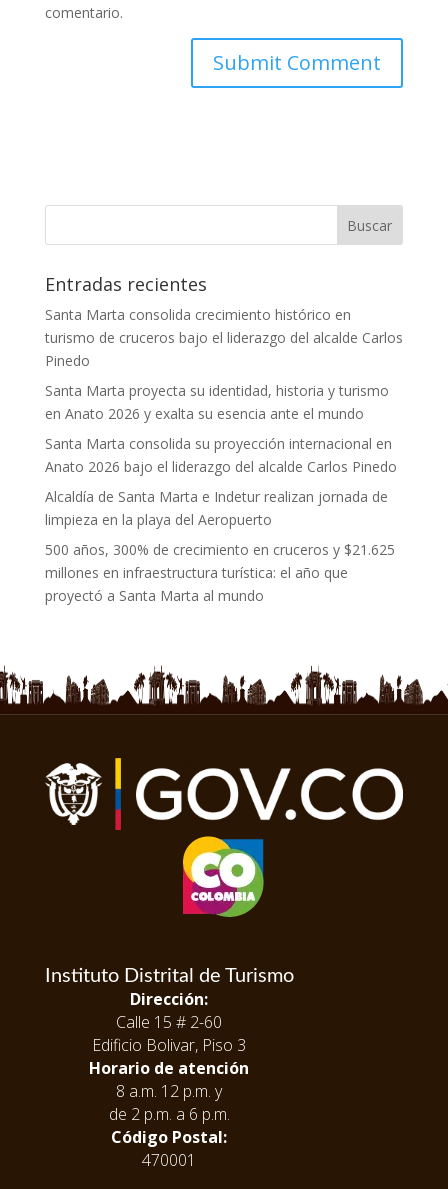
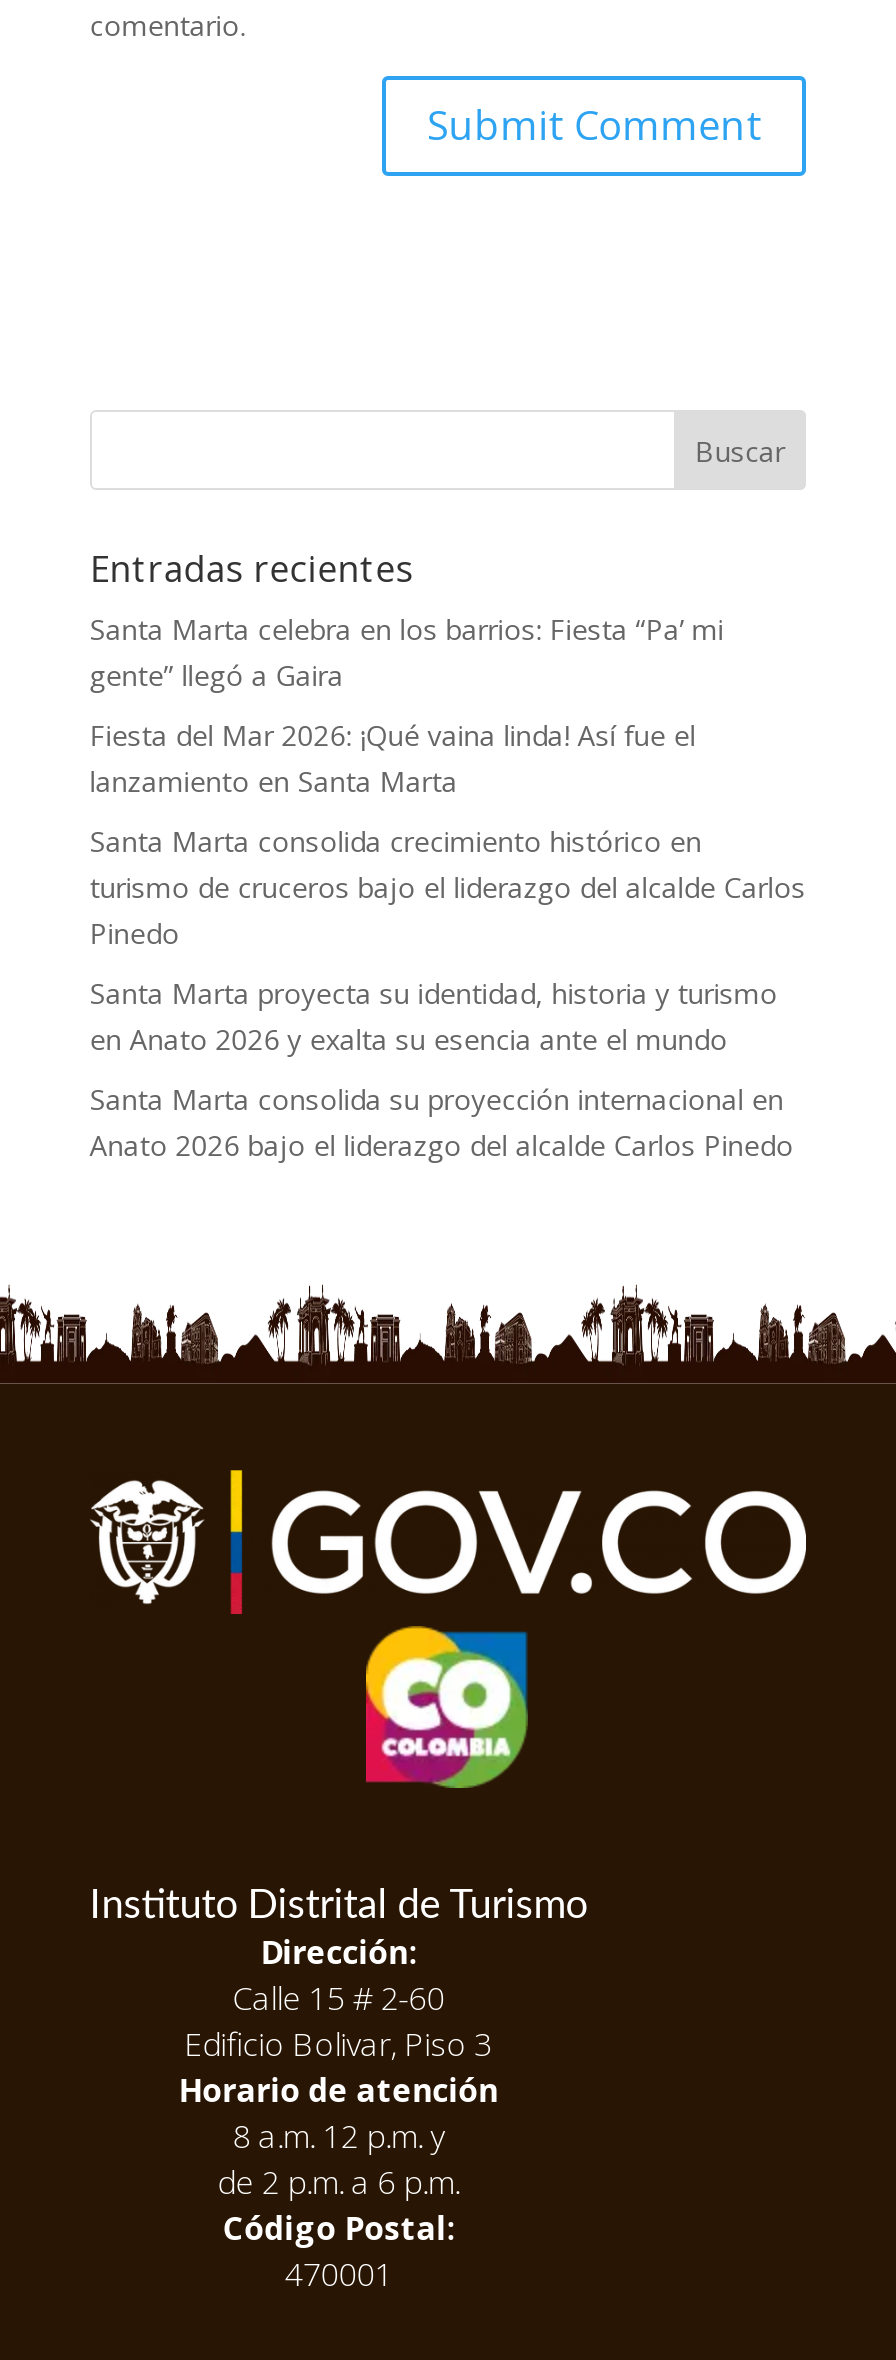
none -> [90,610,724,800] Santa Marta celebra en los barrios: Fiesta “Pa’ mi | gente” llegó a Gaira | Fiesta del Mar 2026: ¡Qué vaina linda! Así fue el | lanzamiento en Santa Marta
moved [45,305,403,476] -> [90,822,806,1164]: Santa Marta consolida crecimiento histórico en | turismo de cruceros bajo el liderazgo del alcalde Carlos | Pinedo | Santa Marta proyecta su identidad, historia y turismo | en Anato 2026 y exalta su esencia ante el mundo | Santa Marta consolida su proyección internacional en | Anato 2026 bajo el liderazgo del alcalde Carlos Pinedo
[45,487,395,605] Alcaldía de Santa Marta e Indetur realizan jornada de | limpieza en la playa del Aeropuerto | 500 años, 300% de crecimiento en cruceros y $21.625 | millones en infraestructura turística: el año que | proyectó a Santa Marta al mundo -> none

